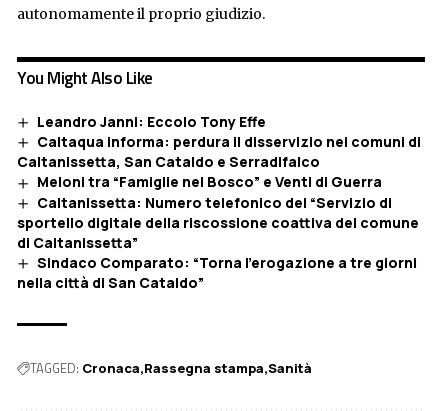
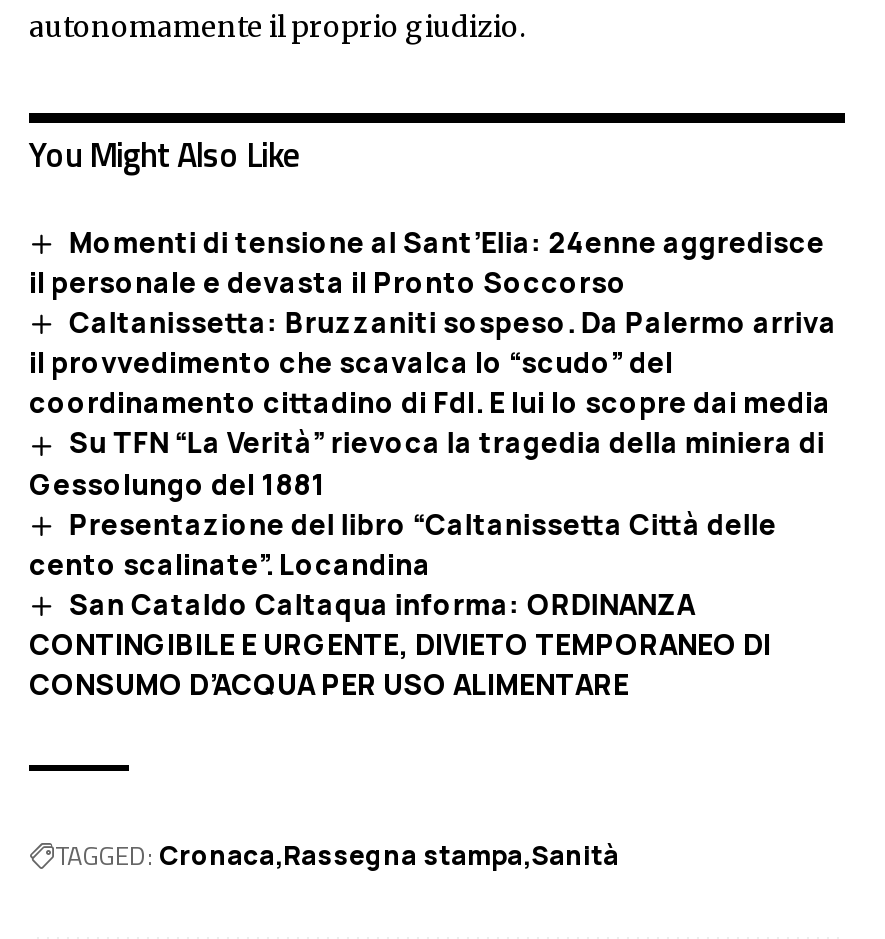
[17,112,421,292] Leandro Janni: Eccolo Tony Effe | Caltaqua informa: perdura il disservizio nei comuni di | Caltanissetta, San Cataldo e Serradifalco | Meloni tra “Famiglie nel Bosco” e Venti di Guerra | Caltanissetta: Numero telefonico del “Servizio di | sportello digitale della riscossione coattiva del comune | di Caltanissetta” | Sindaco Comparato: “Torna l’erogazione a tre giorni | nella città di San Cataldo” -> [29,223,837,703] Momenti di tensione al Sant’Elia: 24enne aggredisce | il personale e devasta il Pronto Soccorso | Caltanissetta: Bruzzaniti sospeso. Da Palermo arriva | il provvedimento che scavalca lo “scudo” del | coordinamento cittadino di FdI. E lui lo scopre dai media | Su TFN “La Verità” rievoca la tragedia della miniera di | Gessolungo del 1881 | Presentazione del libro “Caltanissetta Città delle | cento scalinate”. Locandina | San Cataldo Caltaqua informa: ORDINANZA | CONTINGIBILE E URGENTE, DIVIETO TEMPORANEO DI | CONSUMO D’ACQUA PER USO ALIMENTARE

